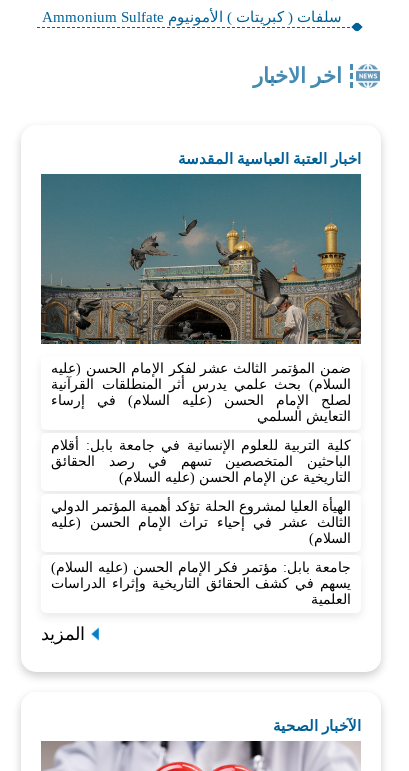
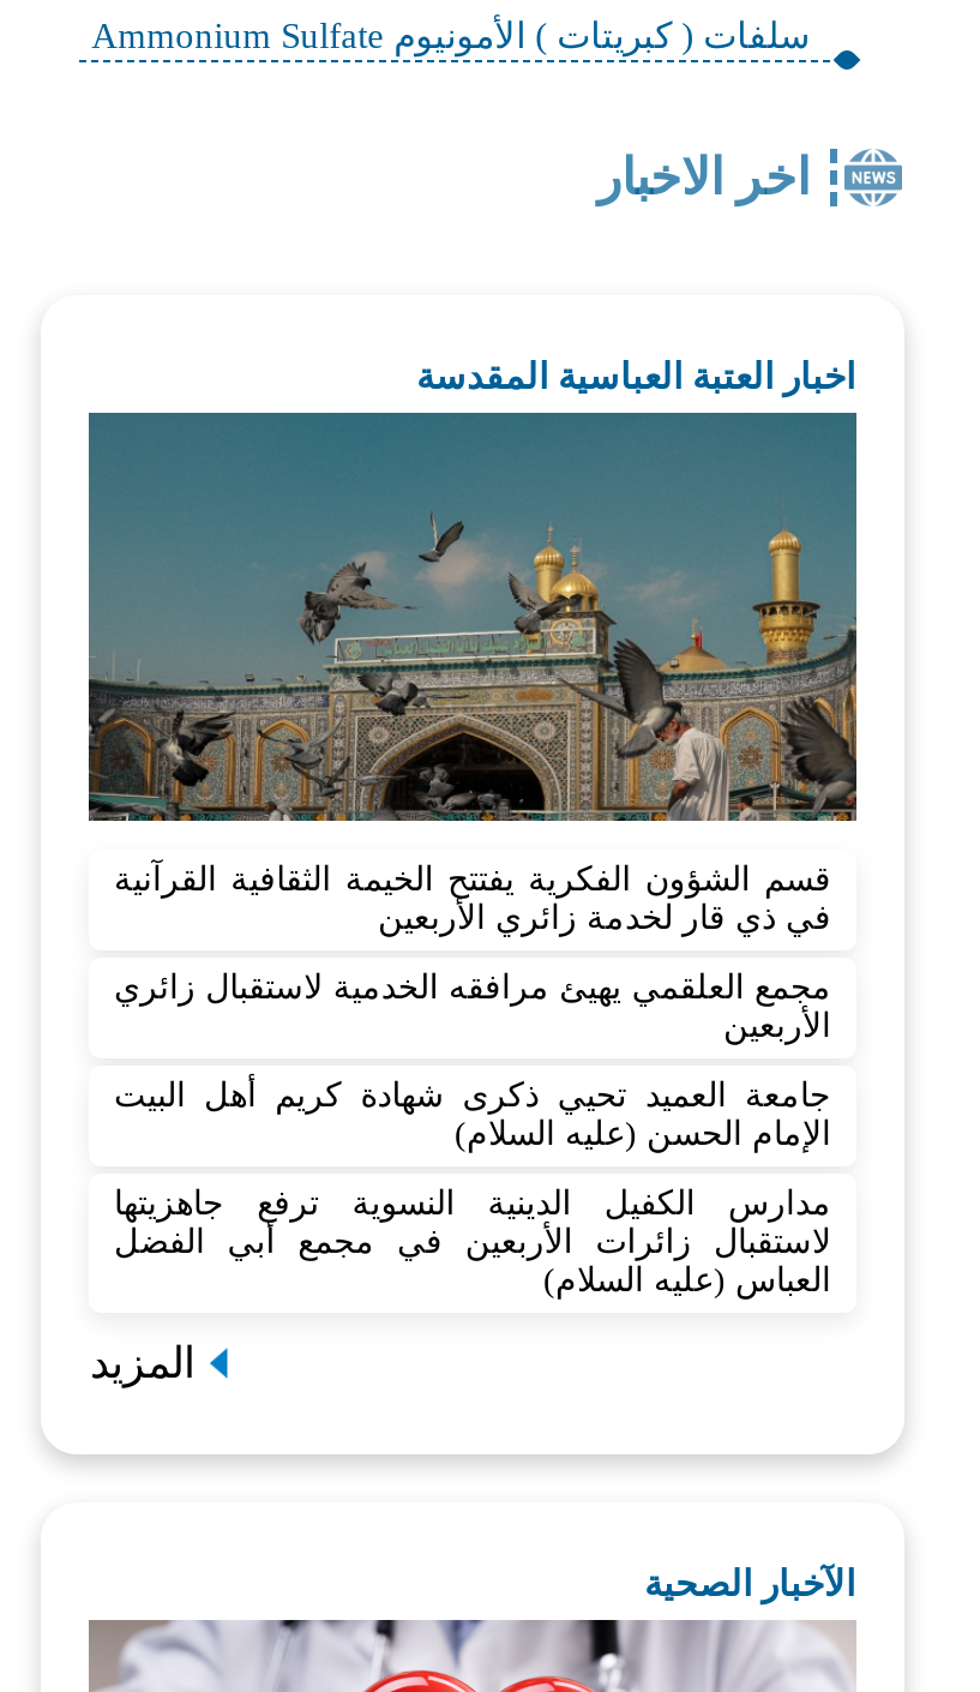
[51,361,350,424] ضمن المؤتمر الثالث عشر لفكر الإمام الحسن (عليه | السلام) بحث علمي يدرس أثر المنطلقات القرآنية | لصلح الإمام الحسن (عليه السلام) في إرساء | التعايش السلمي -> [114,862,831,936] قسم الشؤون الفكرية يفتتح الخيمة الثقافية القرآنية | في ذي قار لخدمة زائري الأربعين
[51,438,350,485] كلية التربية للعلوم الإنسانية في جامعة بابل: أقلام | الباحثين المتخصصين تسهم في رصد الحقائق | التاريخية عن الإمام الحسن (عليه السلام) -> [114,970,831,1044] مجمع العلقمي يهيئ مرافقه الخدمية لاستقبال زائري | الأربعين
[51,499,350,546] الهيأة العليا لمشروع الحلة تؤكد أهمية المؤتمر الدولي | الثالث عشر في إحياء تراث الإمام الحسن (عليه | السلام) -> [114,1078,831,1152] جامعة العميد تحيي ذكرى شهادة كريم أهل البيت | الإمام الحسن (عليه السلام)
[51,560,350,607] جامعة بابل: مؤتمر فكر الإمام الحسن (عليه السلام) | يسهم في كشف الحقائق التاريخية وإثراء الدراسات | العلمية -> [114,1186,831,1299] مدارس الكفيل الدينية النسوية ترفع جاهزيتها | لاستقبال زائرات الأربعين في مجمع أبي الفضل | العباس (عليه السلام)

